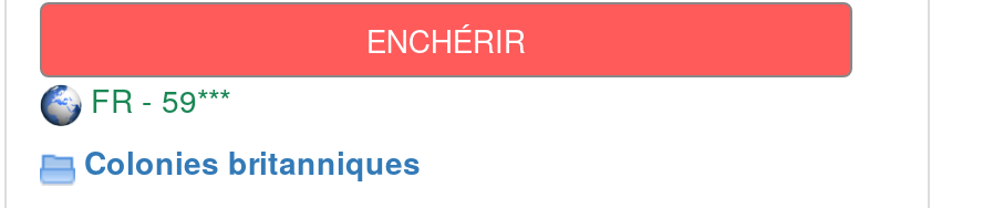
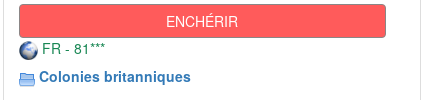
[82,78,230,122] FR - 59*** -> [38,38,105,58] FR - 81***

